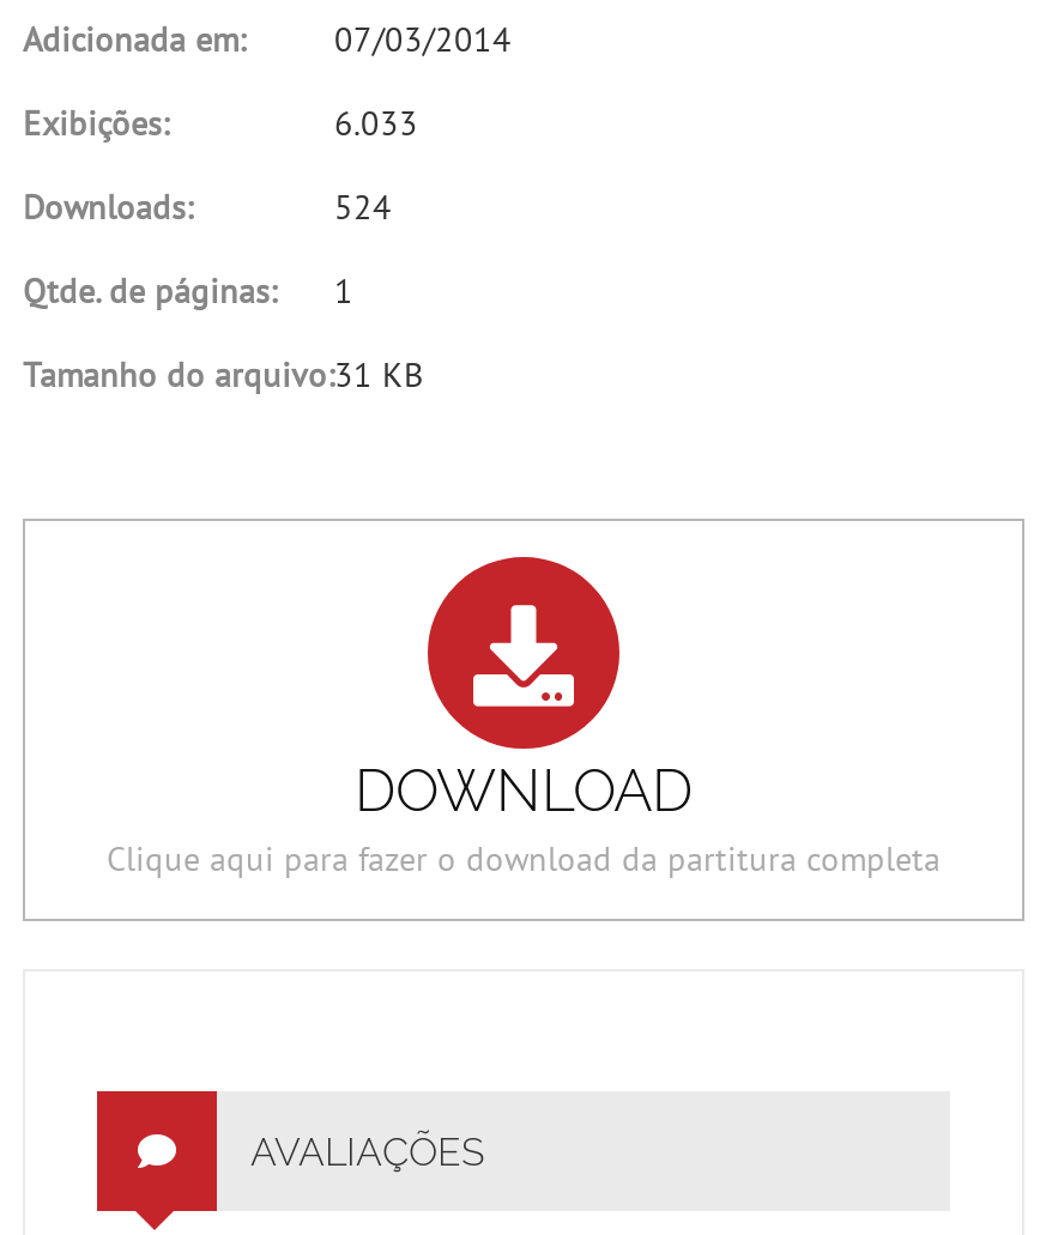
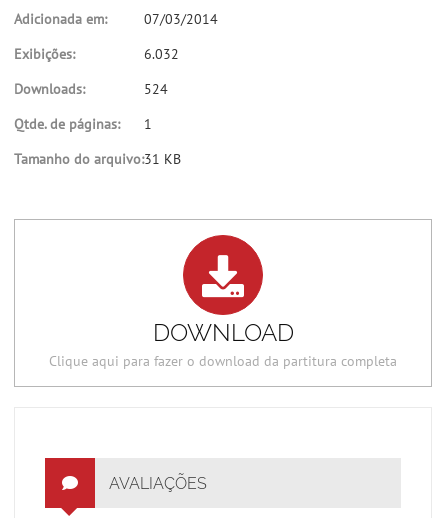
[334,102,418,145] 6.033 -> [144,45,179,63] 6.032

